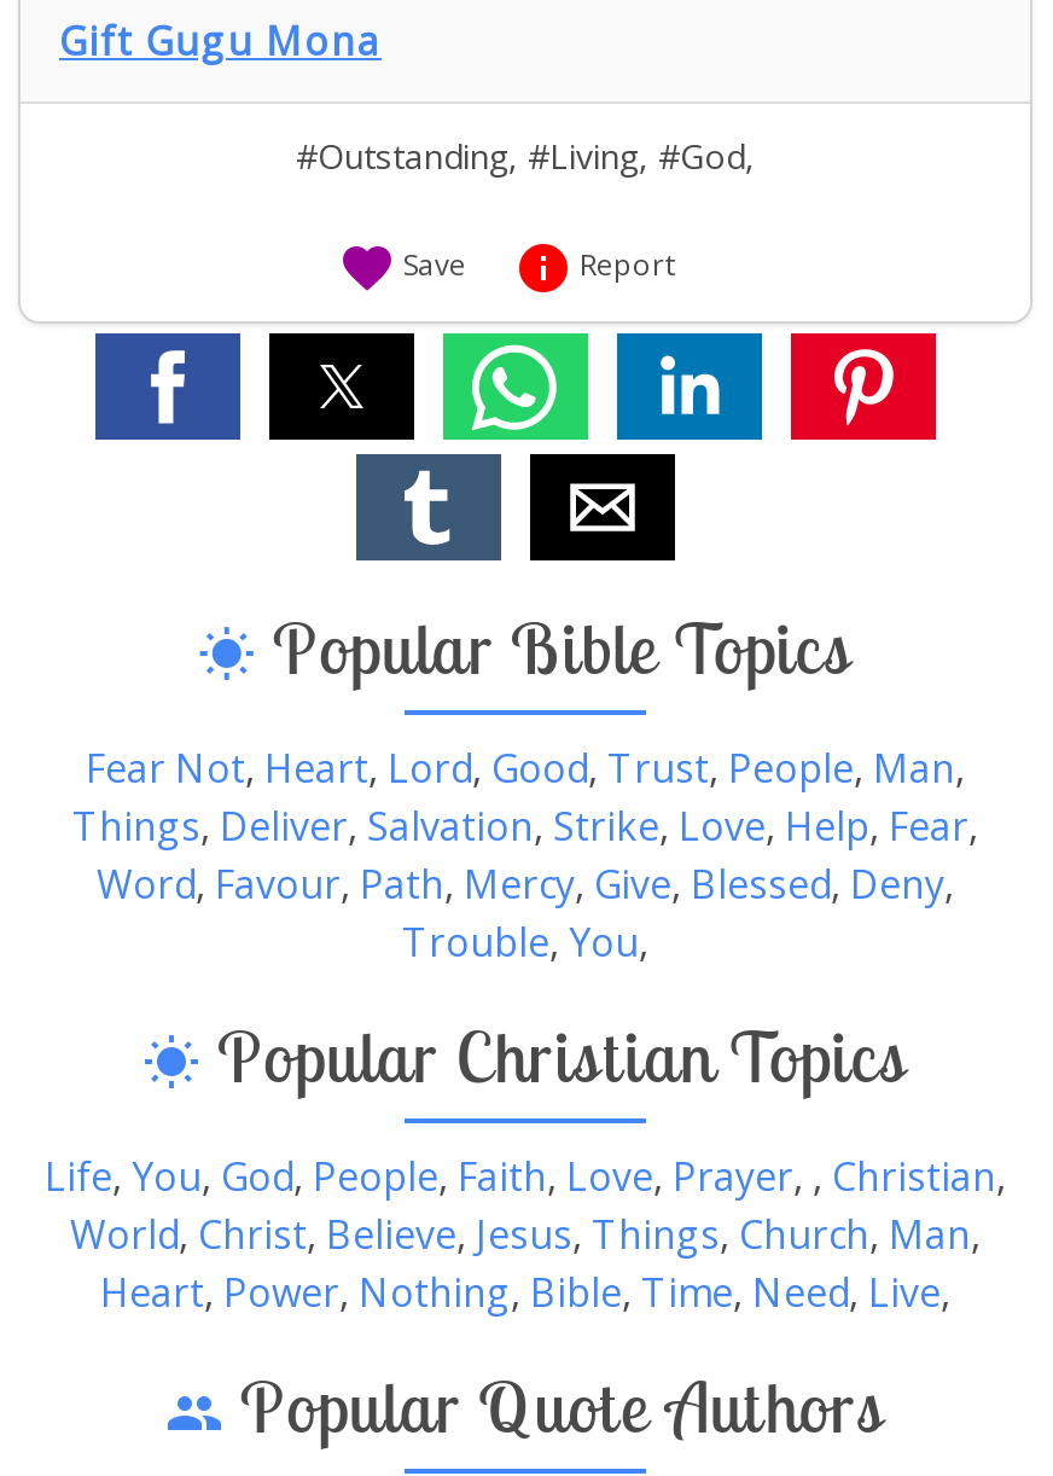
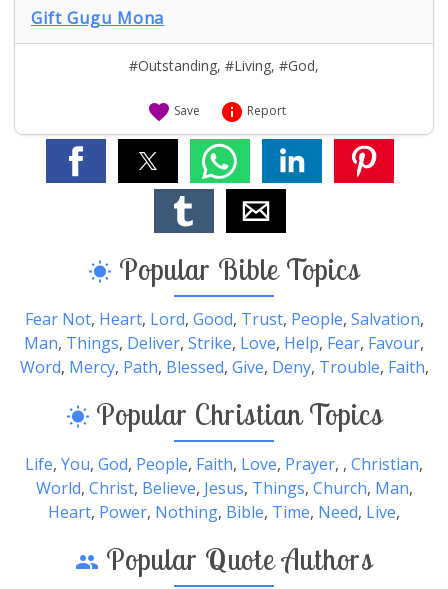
[72,740,978,967] Fear Not, Heart, Lord, Good, Trust, People, Man, | Things, Deliver, Salvation, Strike, Love, Help, Fear, | Word, Favour, Path, Mercy, Give, Blessed, Deny, | Trouble, You, -> [19,307,428,377] Fear Not, Heart, Lord, Good, Trust, People, Salvation, | Man, Things, Deliver, Strike, Love, Help, Fear, Favour, | Word, Mercy, Path, Blessed, Give, Deny, Trouble, Faith,

